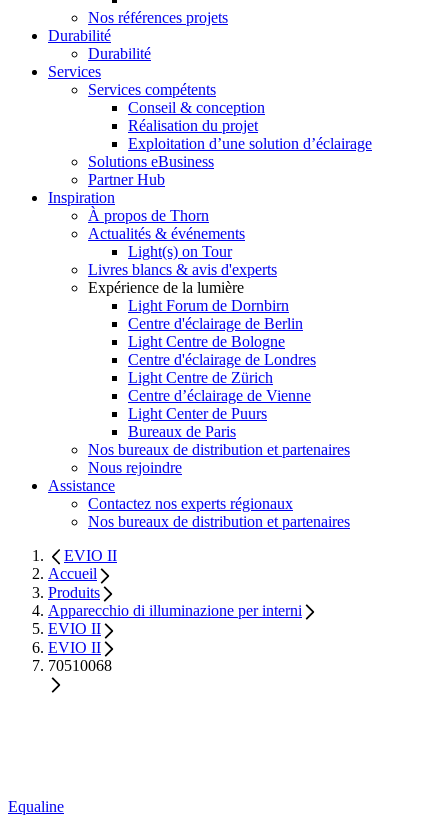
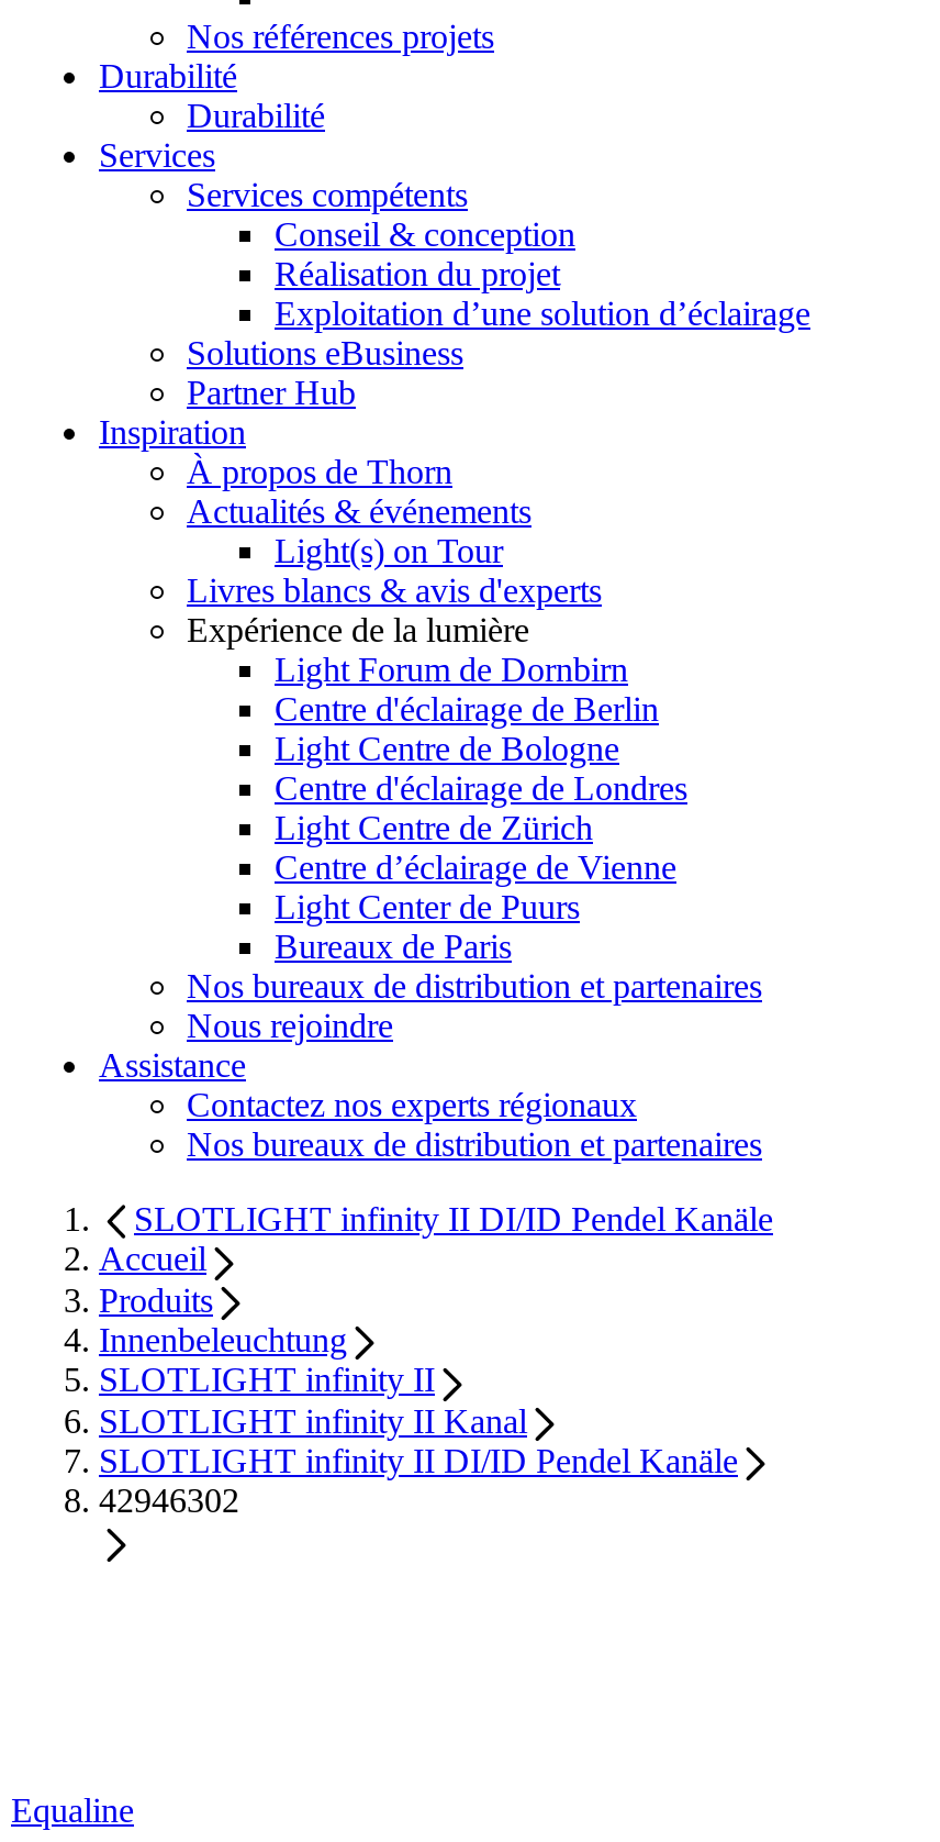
[64,547,117,564] EVIO II -> [134,1200,773,1238] SLOTLIGHT infinity II DI/ID Pendel Kanäle
[48,602,302,674] Apparecchio di illuminazione per interni | EVIO II | EVIO II | 70510068 -> [99,1321,738,1520] Innenbeleuchtung | SLOTLIGHT infinity II | SLOTLIGHT infinity II Kanal | SLOTLIGHT infinity II DI/ID Pendel Kanäle | 42946302

